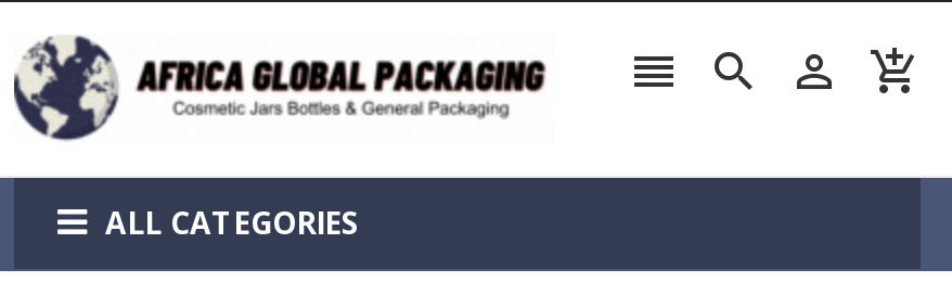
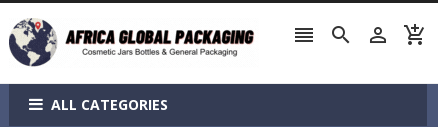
[18,35,116,137] [image] -> [10,18,55,65] [image]

